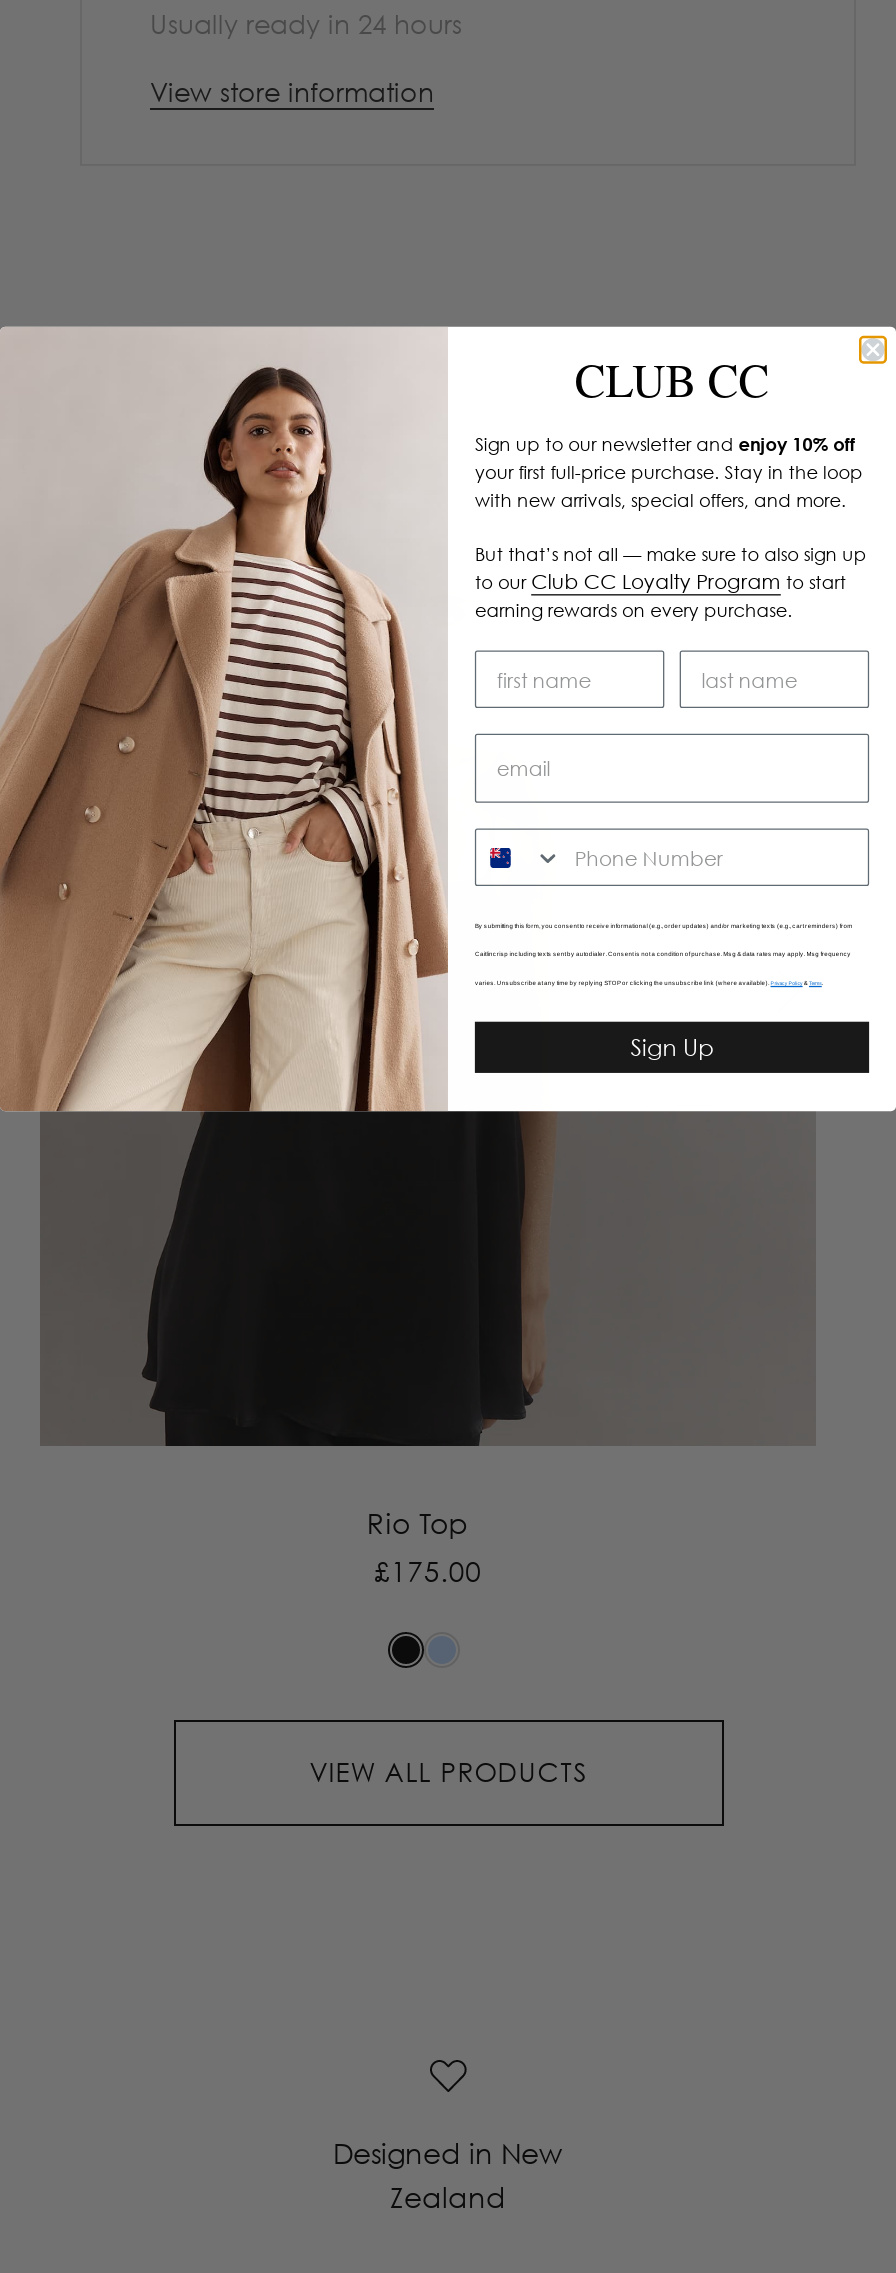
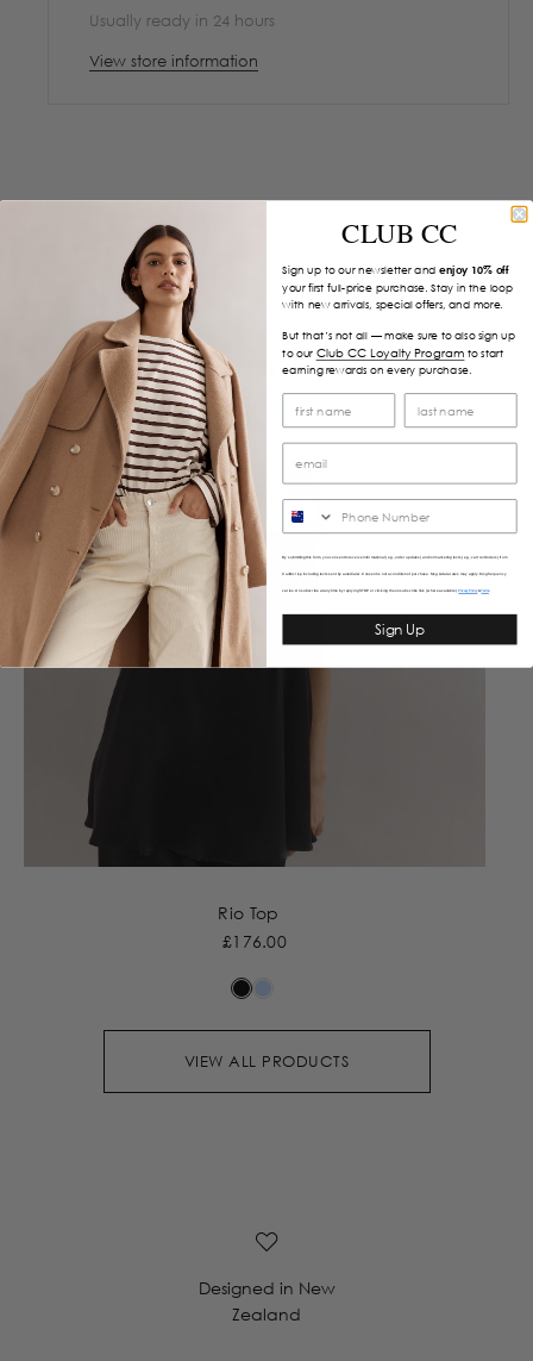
[374,1554,482,1588] £175.00 -> [223,931,287,952] £176.00

